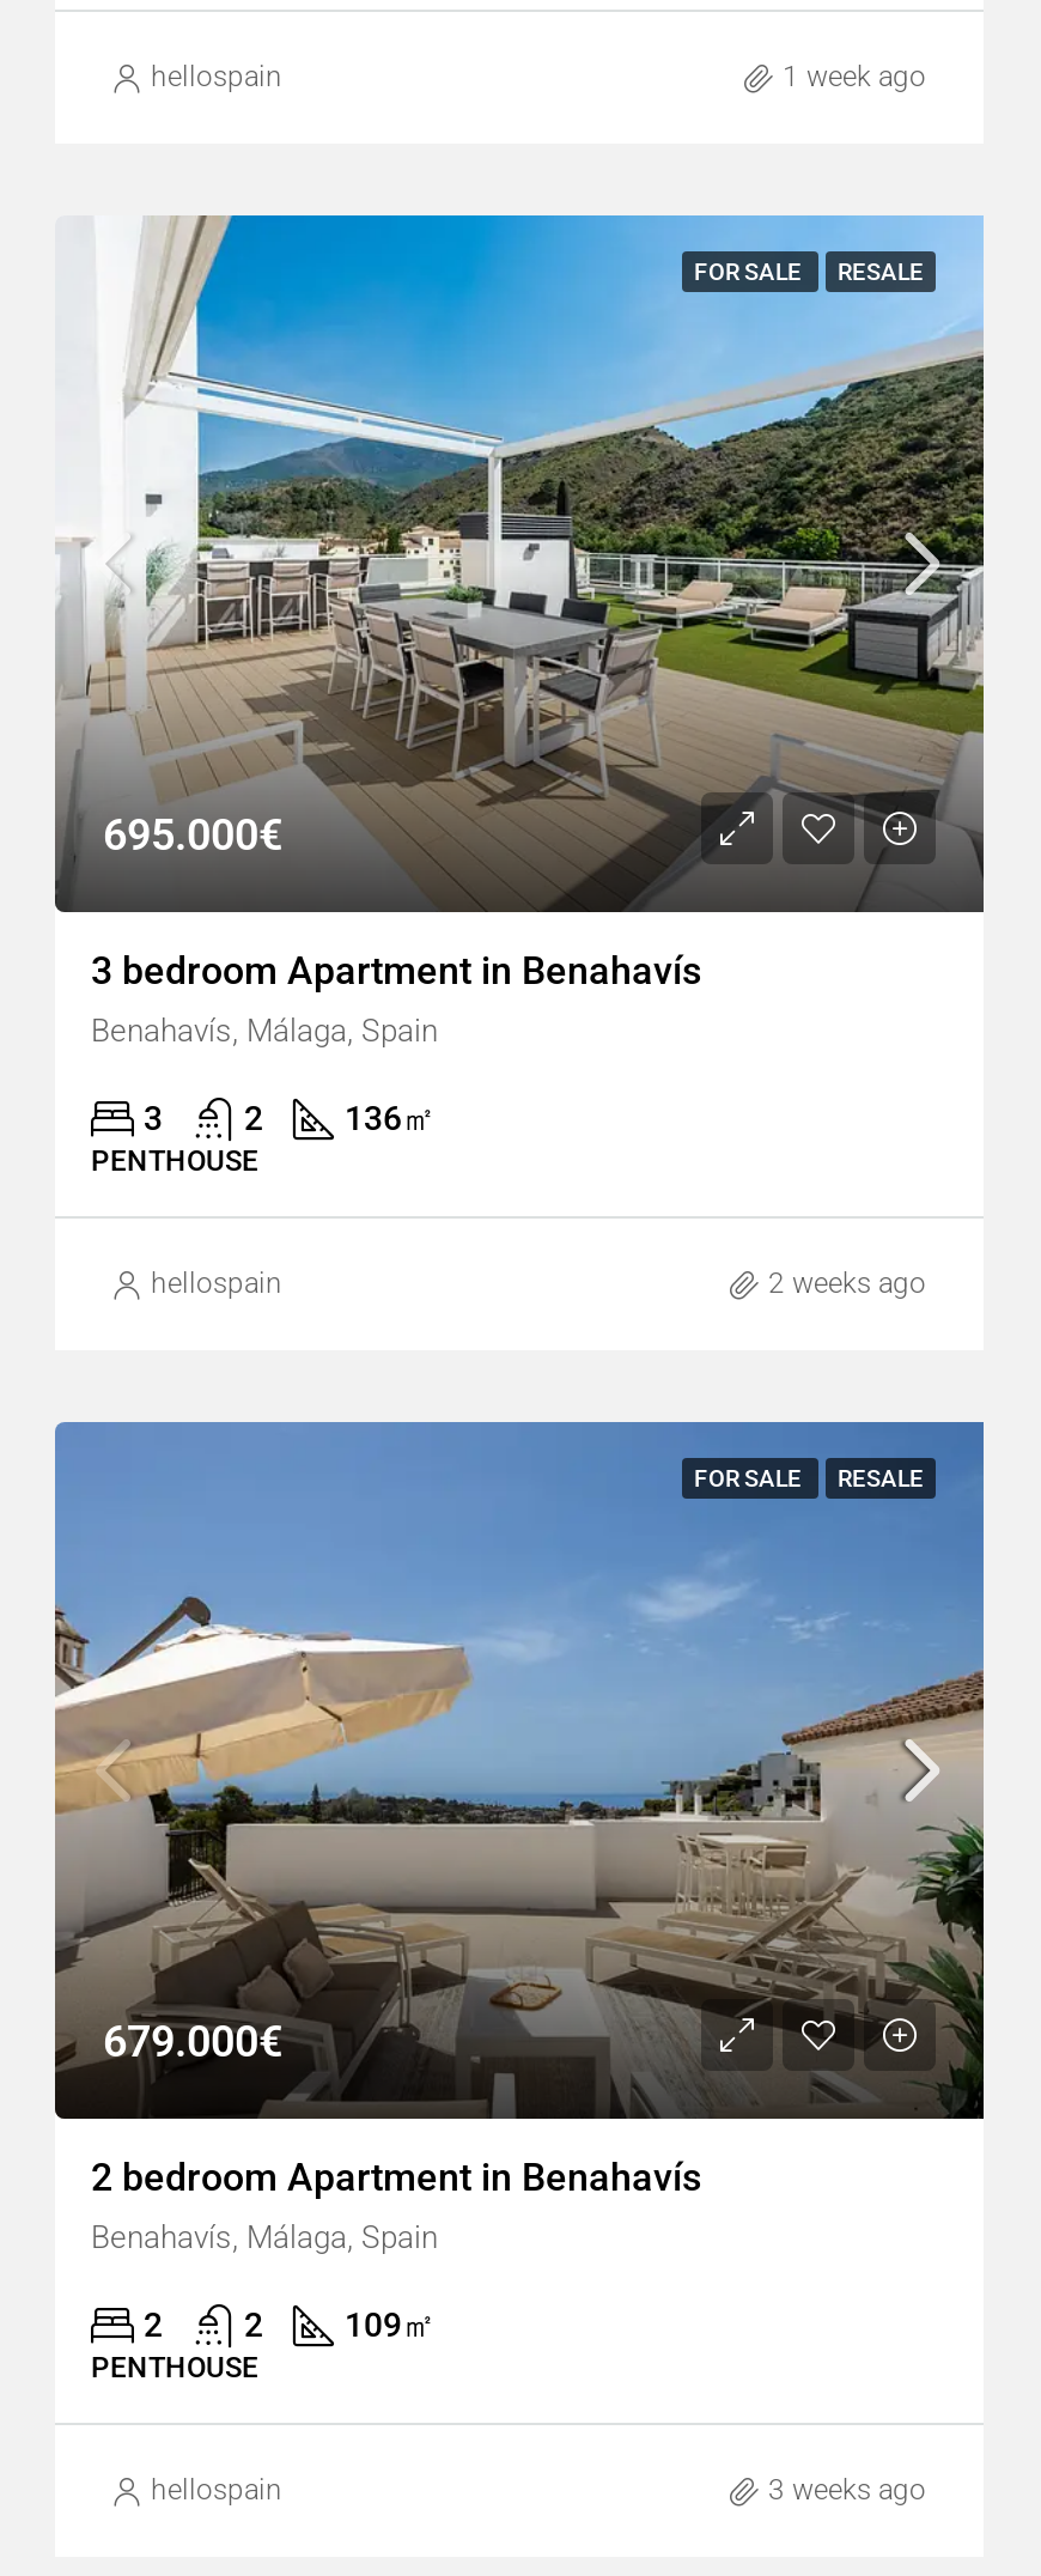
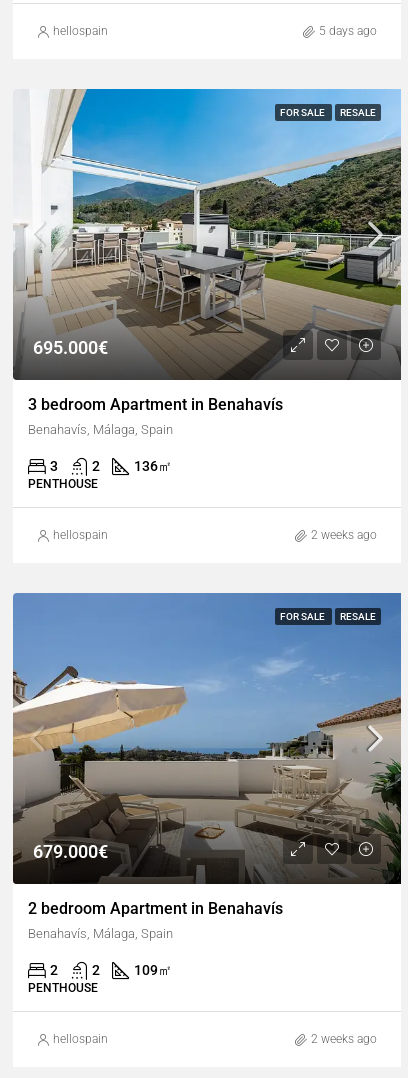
[783,60,926,93] 1 week ago -> [319,24,377,38] 5 days ago
[768,2473,926,2507] 3 weeks ago -> [311,1032,377,1046] 2 weeks ago

